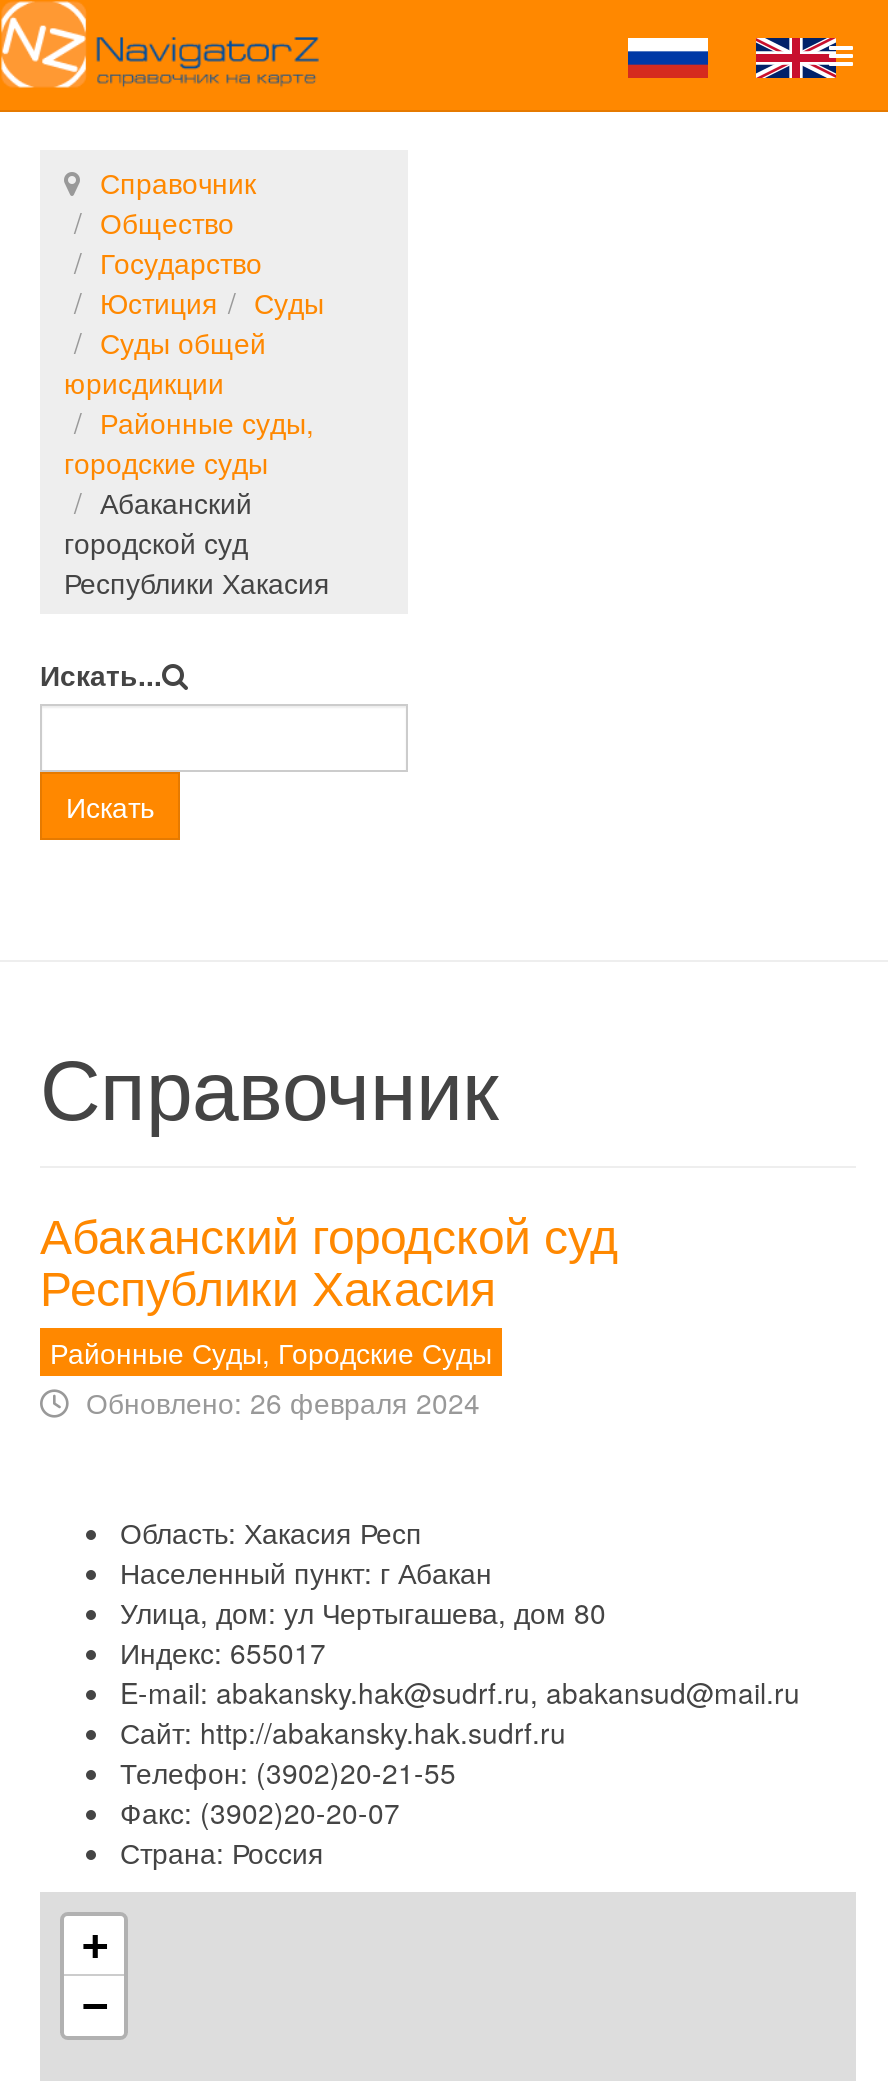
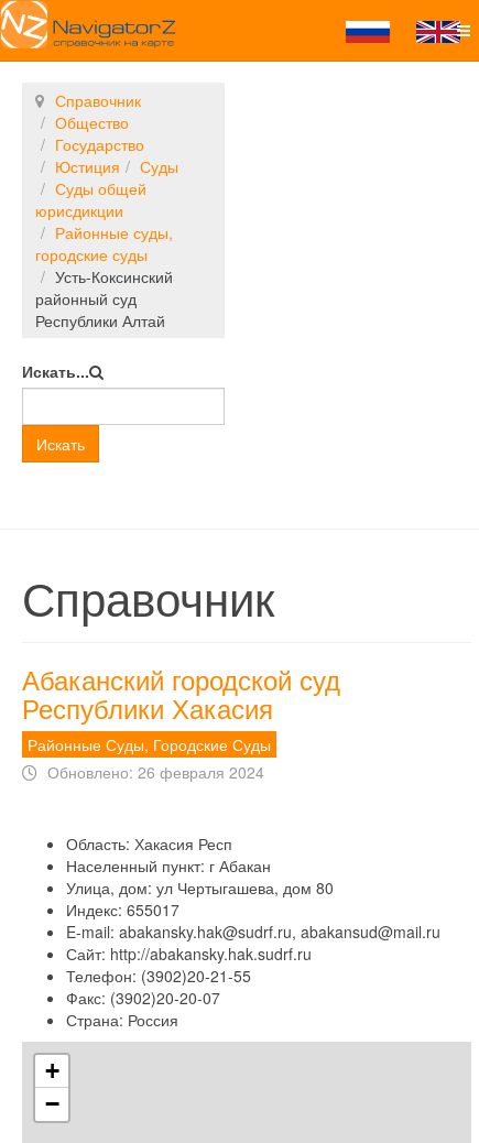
[64,482,330,602] Абаканский | городской суд | Республики Хакасия -> [35,265,173,331] Усть-Коксинский | районный суд | Республики Алтай

